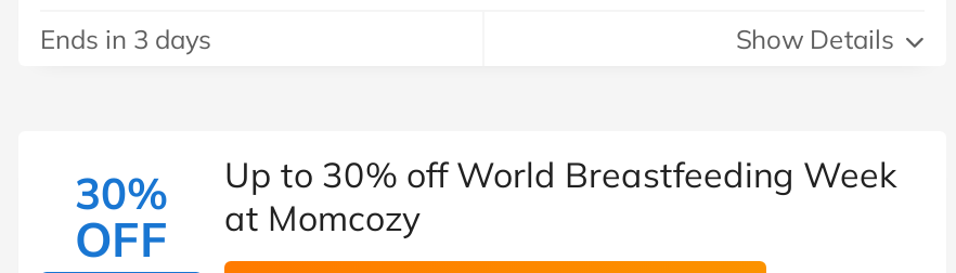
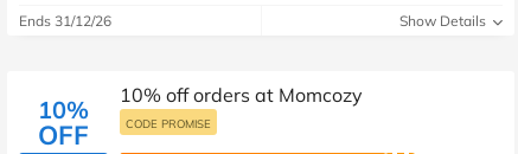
[40,23,211,55] Ends in 3 days -> [19,12,111,30] Ends 31/12/26
[75,165,168,219] 30% -> [38,95,89,124] 10%
[224,153,896,239] Up to 30% off World Breastfeeding Week | at Momcozy -> [120,83,363,130] 10% off orders at Momcozy | CODE PROMISE

